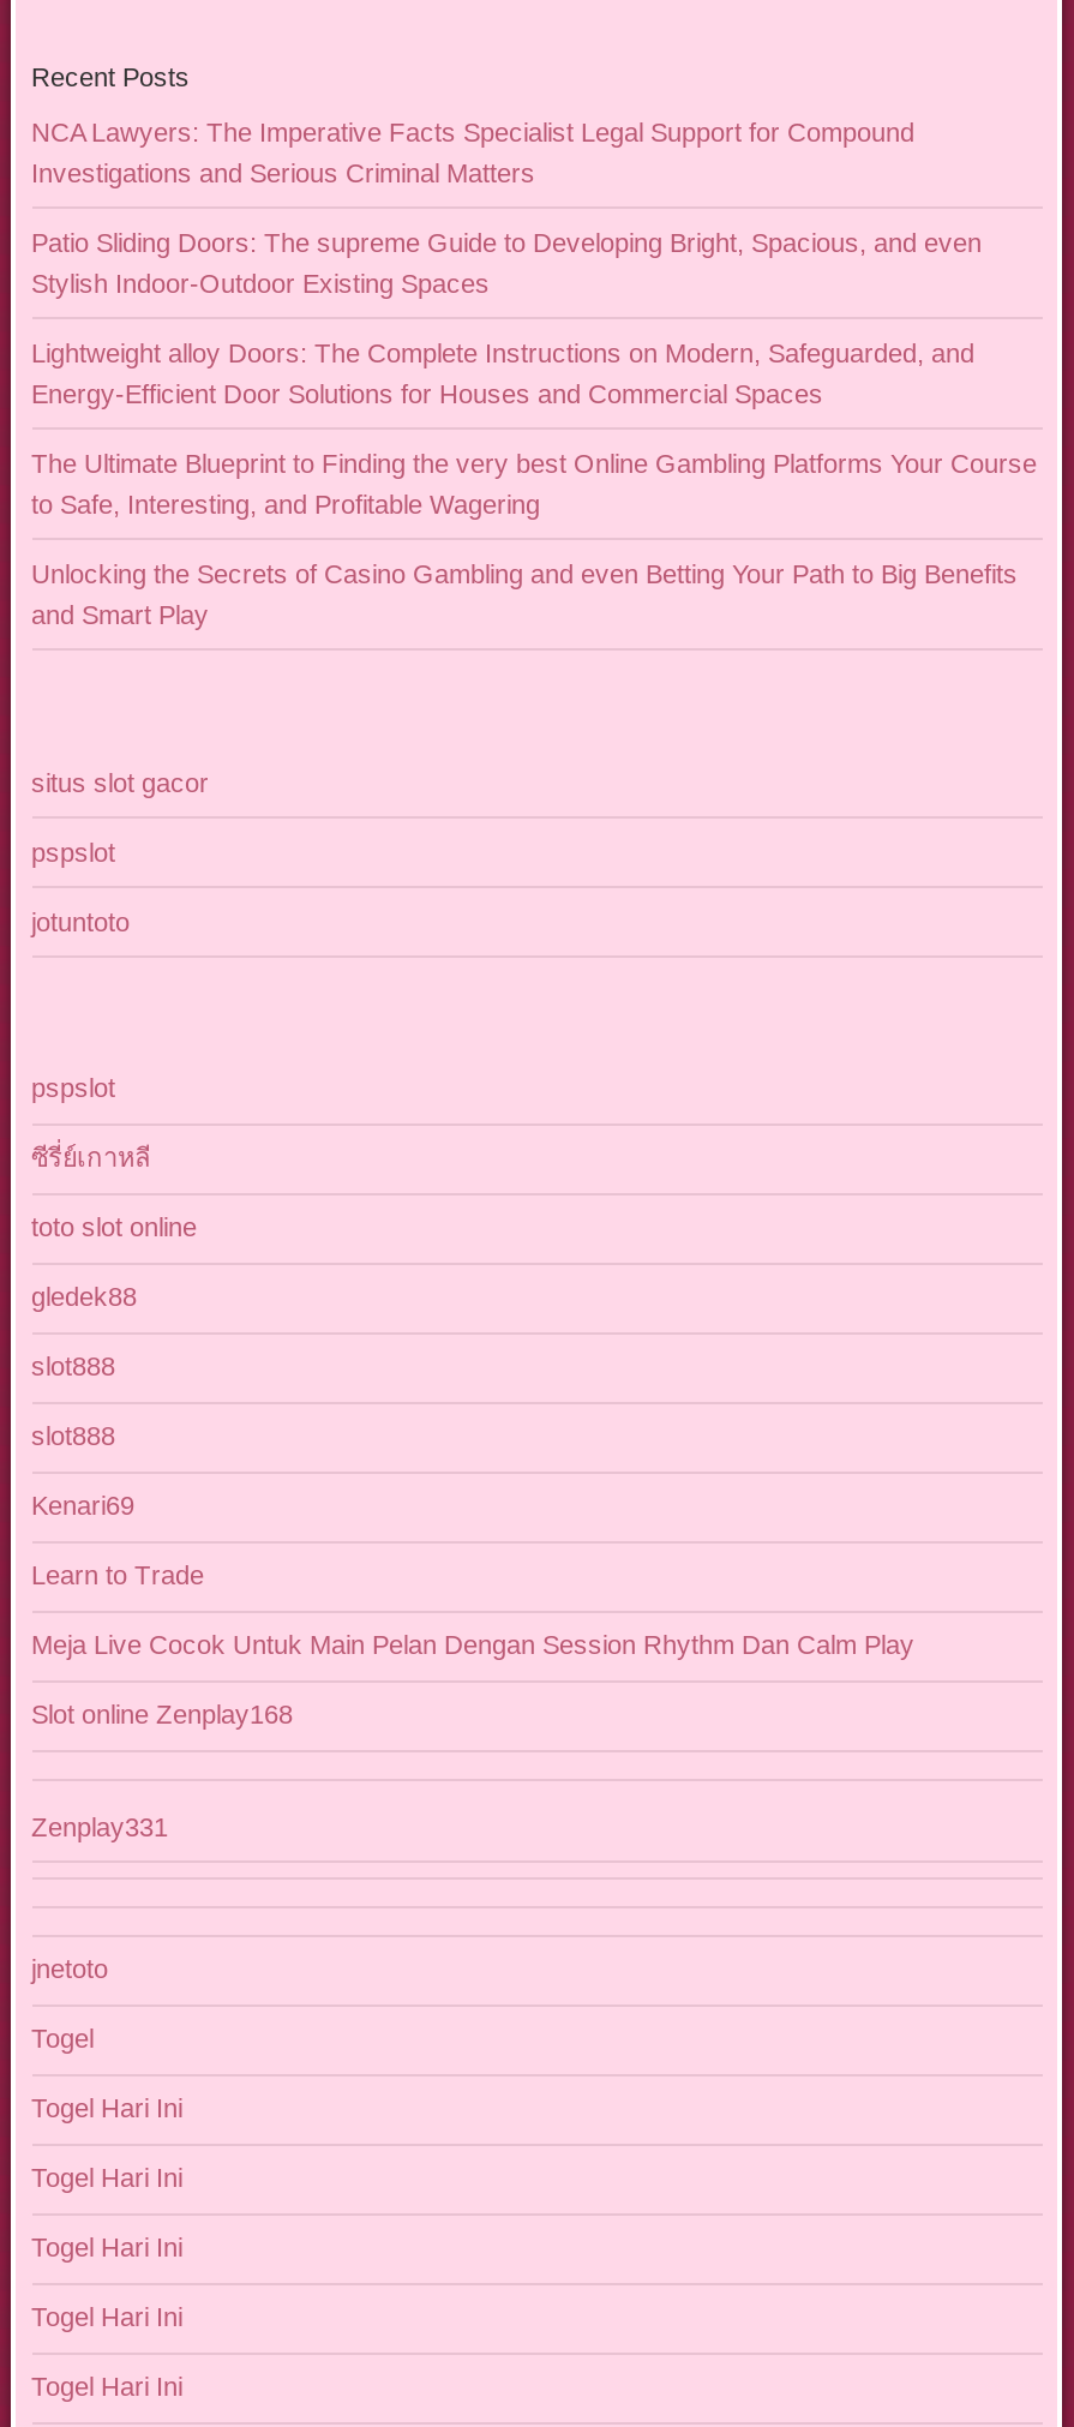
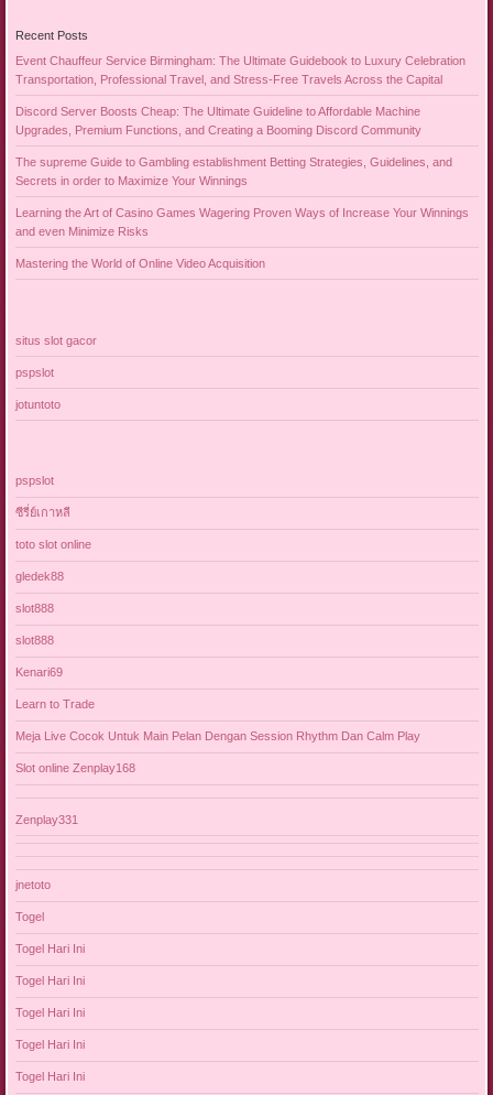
[31,117,914,187] NCA Lawyers: The Imperative Facts Specialist Legal Support for Compound | Investigations and Serious Criminal Matters -> [15,54,465,86] Event Chauffeur Service Birmingham: The Ultimate Guidebook to Luxury Celebration | Transportation, Professional Travel, and Stress-Free Travels Across the Capital
[31,228,982,297] Patio Sliding Doors: The supreme Guide to Developing Bright, Spacious, and even | Stylish Indoor-Outdoor Existing Spaces -> [15,105,421,136] Discord Server Boosts Cheap: The Ultimate Guideline to Affordable Machine | Upgrades, Premium Functions, and Creating a Booming Discord Community
[31,338,974,408] Lightweight alloy Doors: The Complete Instructions on Modern, Safeguarded, and | Energy-Efficient Door Solutions for Houses and Commercial Spaces -> [15,155,452,187] The supreme Guide to Gambling establishment Betting Strategies, Guidelines, and | Secrets in order to Maximize Your Winnings
[31,449,1037,518] The Ultimate Blueprint to Finding the very best Online Gambling Platforms Your Course | to Safe, Interesting, and Profitable Wagering -> [15,206,468,238] Learning the Art of Casino Games Wagering Proven Ways of Increase Your Winnings | and even Minimize Risks
[31,559,1018,629] Unlocking the Secrets of Casino Gambling and even Betting Your Path to Big Benefits | and Smart Play -> [15,257,265,270] Mastering the World of Online Video Acquisition

